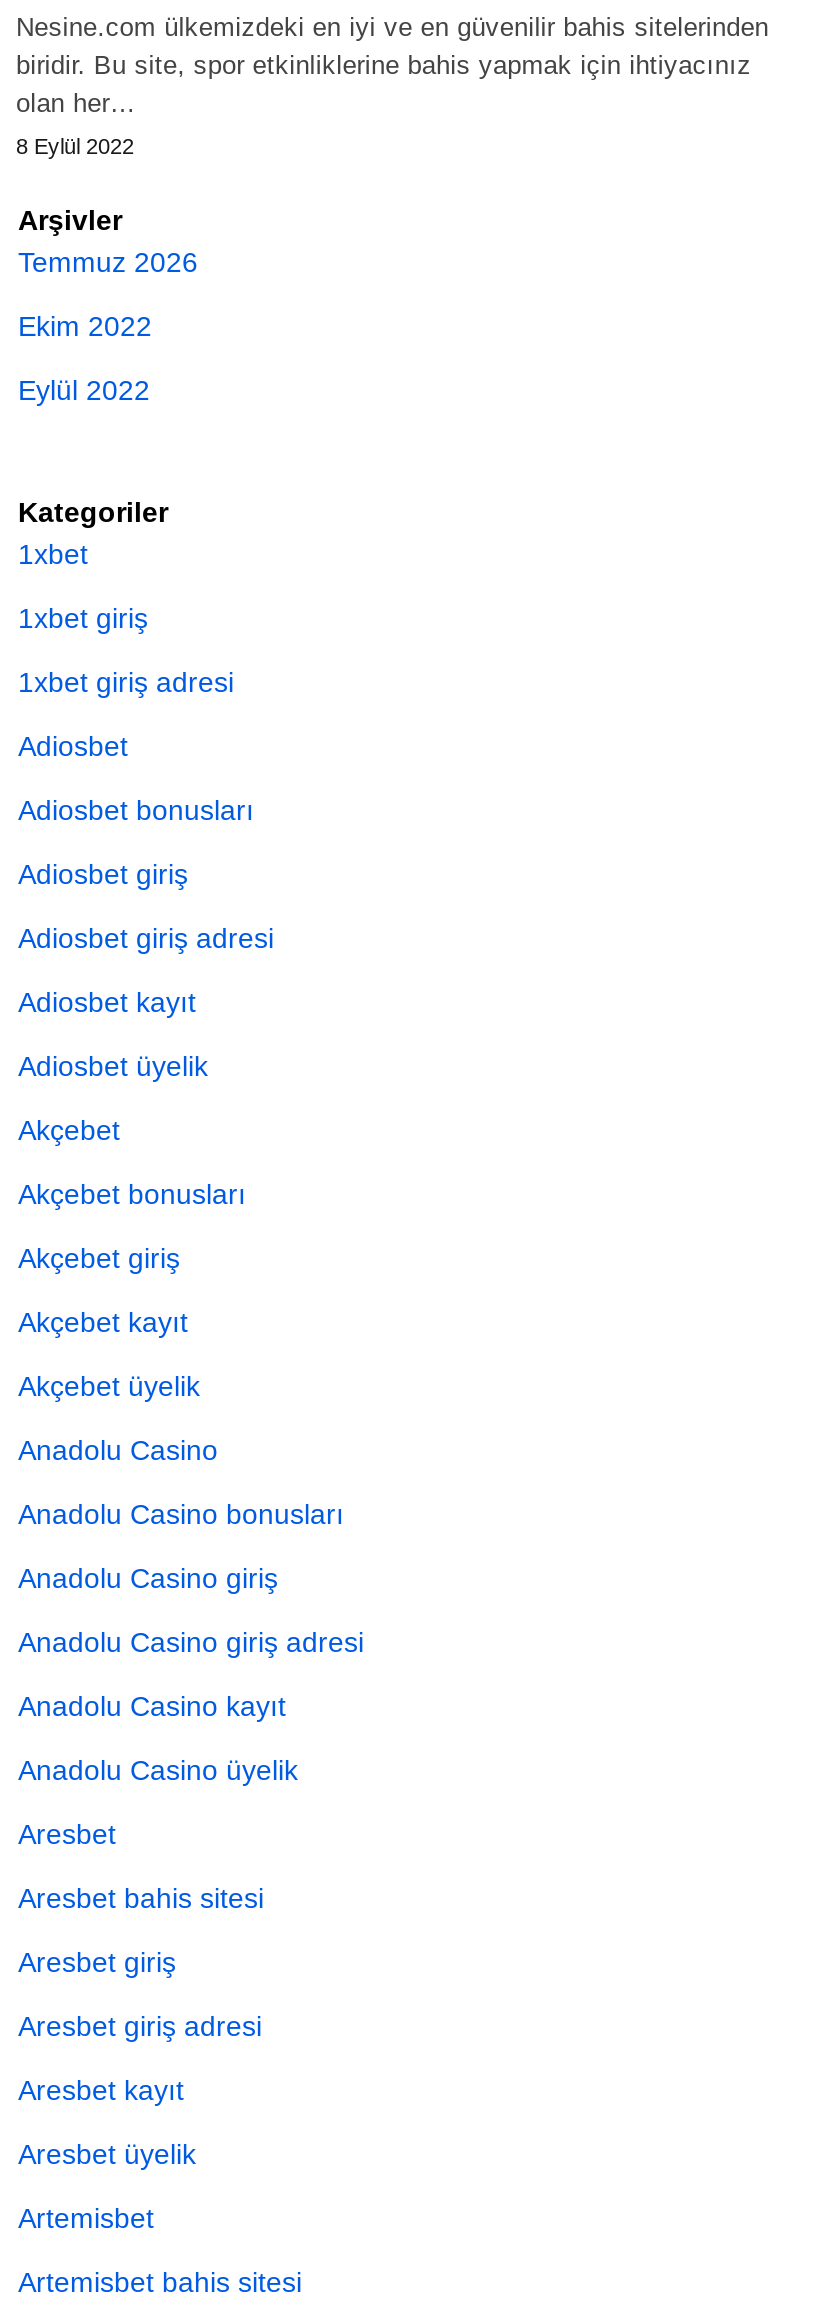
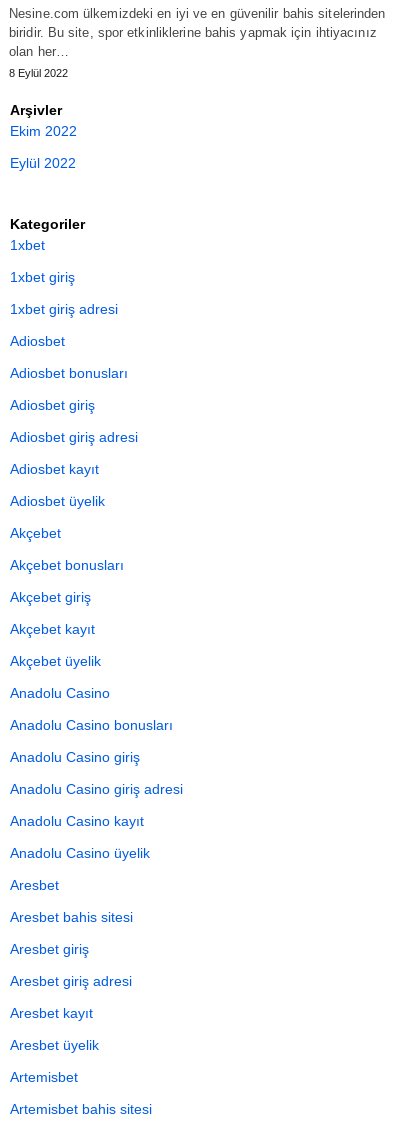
[18,245,198,277] Temmuz 2026 -> none

